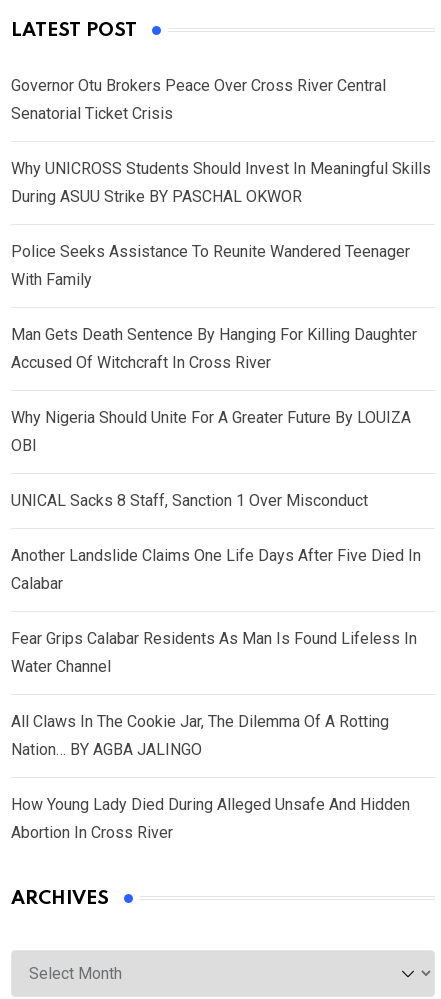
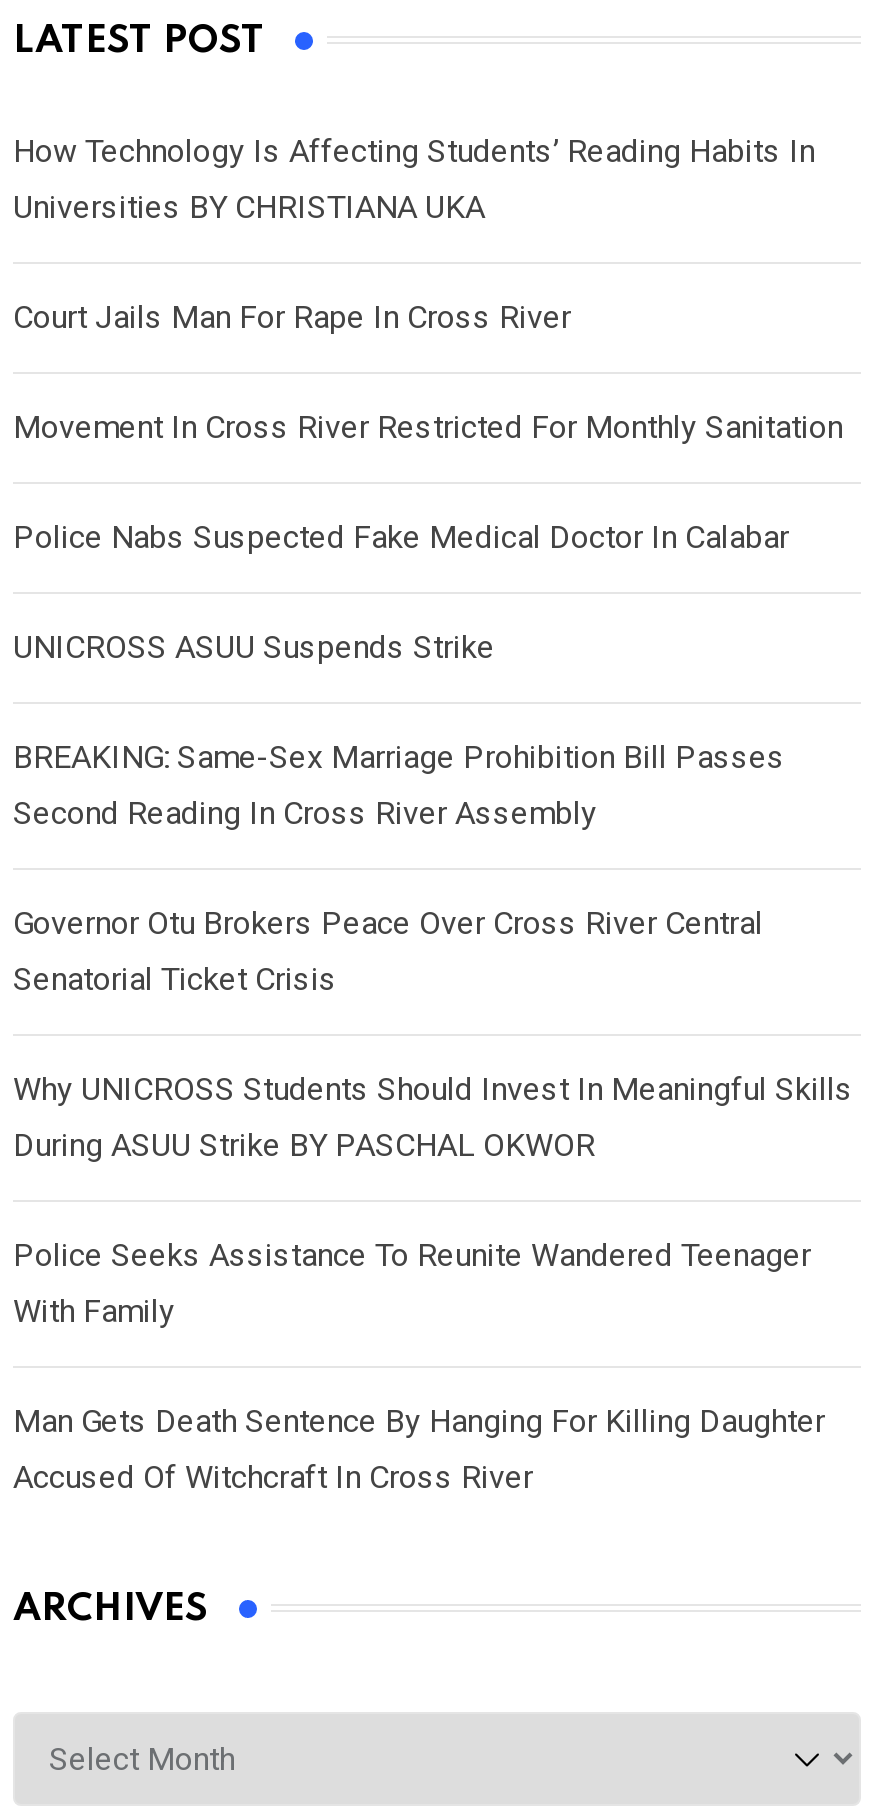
none -> [13,131,843,831] How Technology Is Affecting Students’ Reading Habits In | Universities BY CHRISTIANA UKA | Court Jails Man For Rape In Cross River | Movement In Cross River Restricted For Monthly Sanitation | Police Nabs Suspected Fake Medical Doctor In Calabar | UNICROSS ASUU Suspends Strike | BREAKING: Same-Sex Marriage Prohibition Bill Passes | Second Reading In Cross River Assembly
moved [11,76,431,372] -> [13,903,853,1495]: Governor Otu Brokers Peace Over Cross River Central | Senatorial Ticket Crisis | Why UNICROSS Students Should Invest In Meaningful Skills | During ASUU Strike BY PASCHAL OKWOR | Police Seeks Assistance To Reunite Wandered Teenager | With Family | Man Gets Death Sentence By Hanging For Killing Daughter | Accused Of Witchcraft In Cross River
[11,408,421,842] Why Nigeria Should Unite For A Greater Future By LOUIZA | OBI | UNICAL Sacks 8 Staff, Sanction 1 Over Misconduct | Another Landslide Claims One Life Days After Five Died In | Calabar | Fear Grips Calabar Residents As Man Is Found Lifeless In | Water Channel | All Claws In The Cookie Jar, The Dilemma Of A Rotting | Nation… BY AGBA JALINGO | How Young Lady Died During Alleged Unsafe And Hidden | Abortion In Cross River -> none

